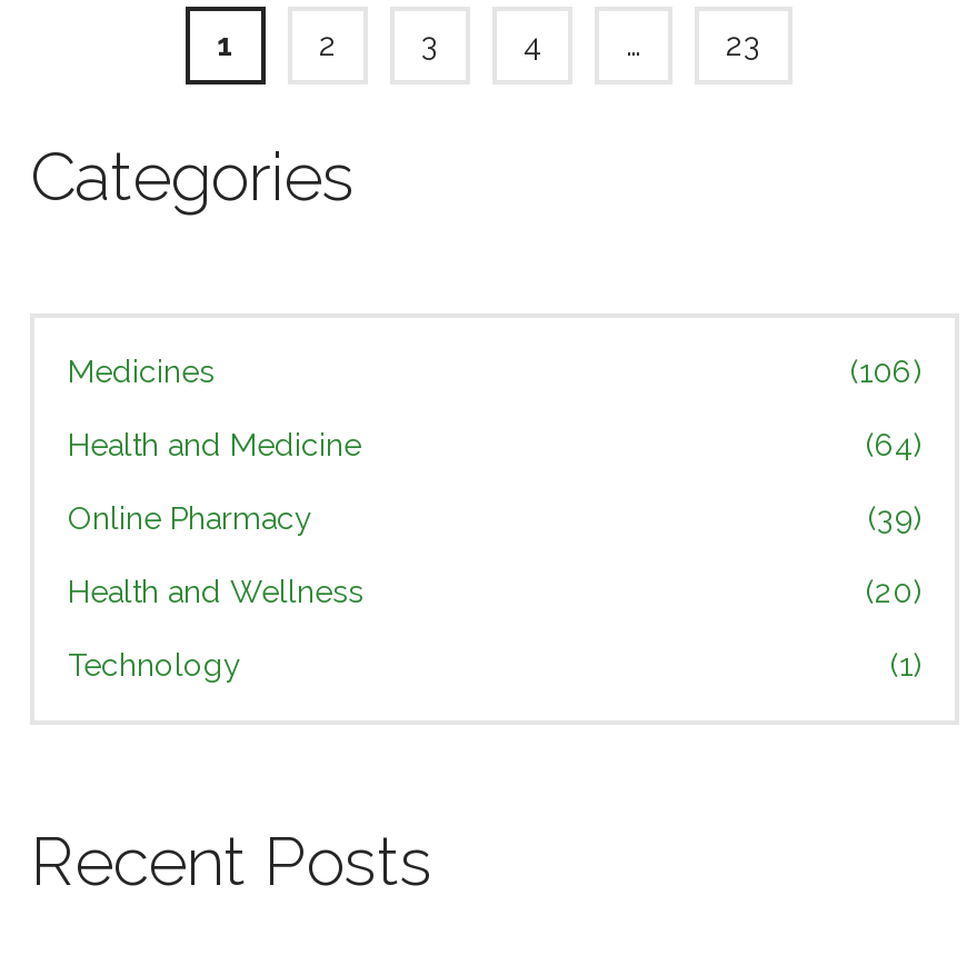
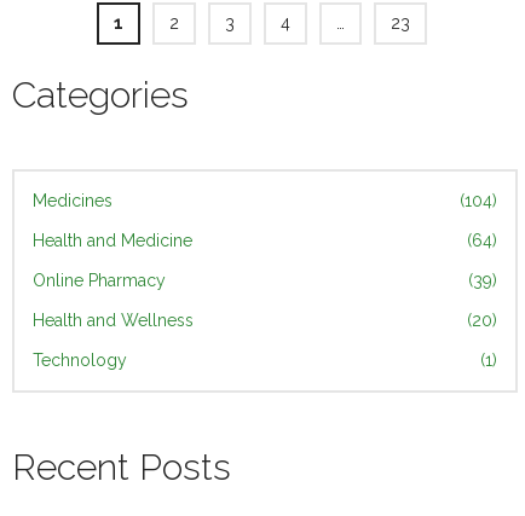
[850,354,921,390] (106) -> [460,191,497,211] (104)

